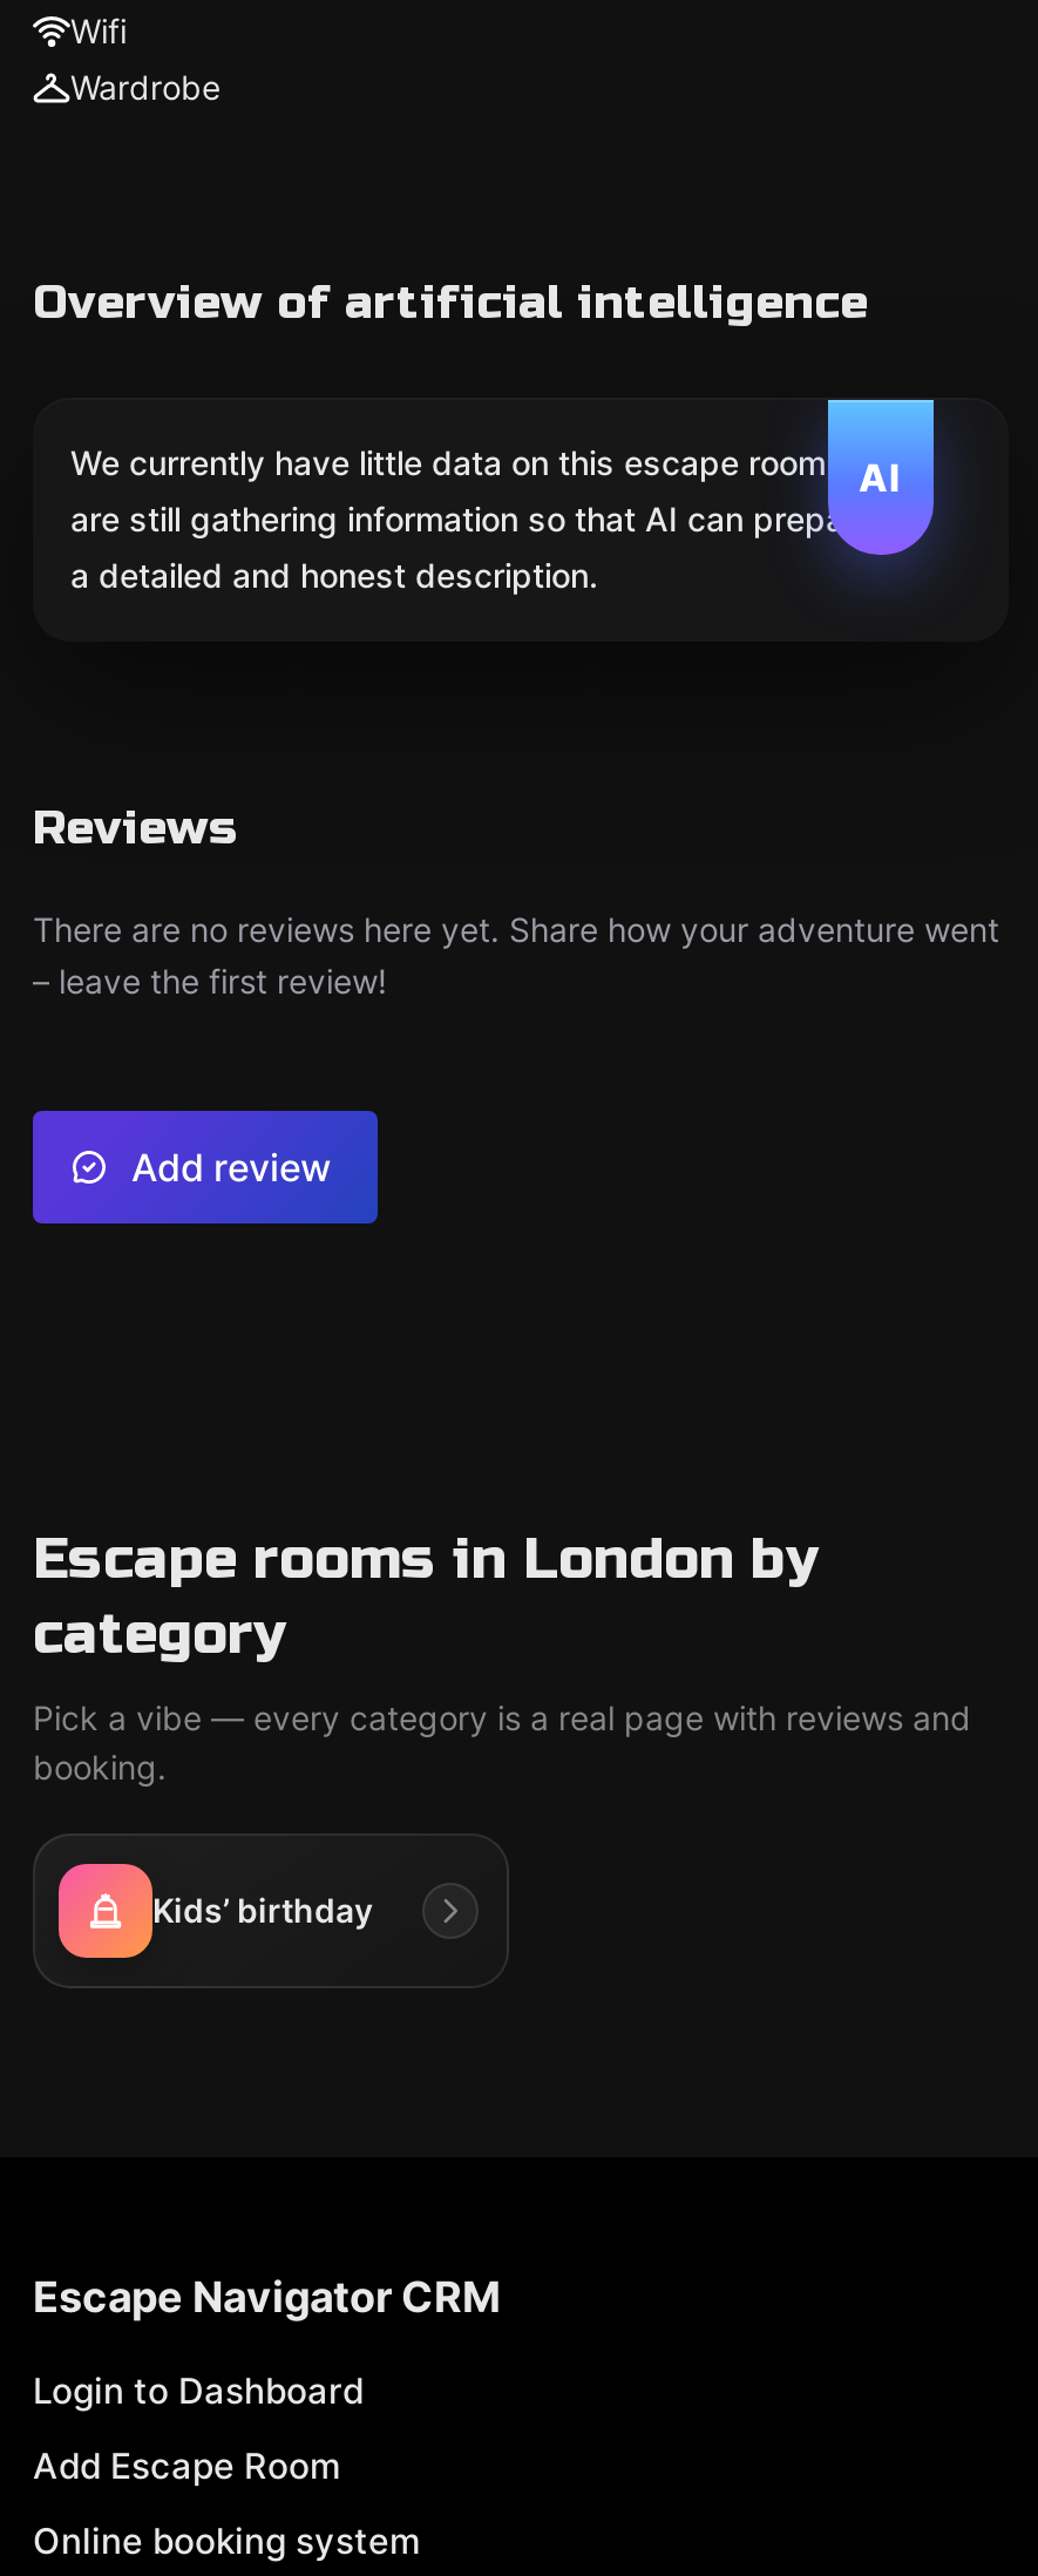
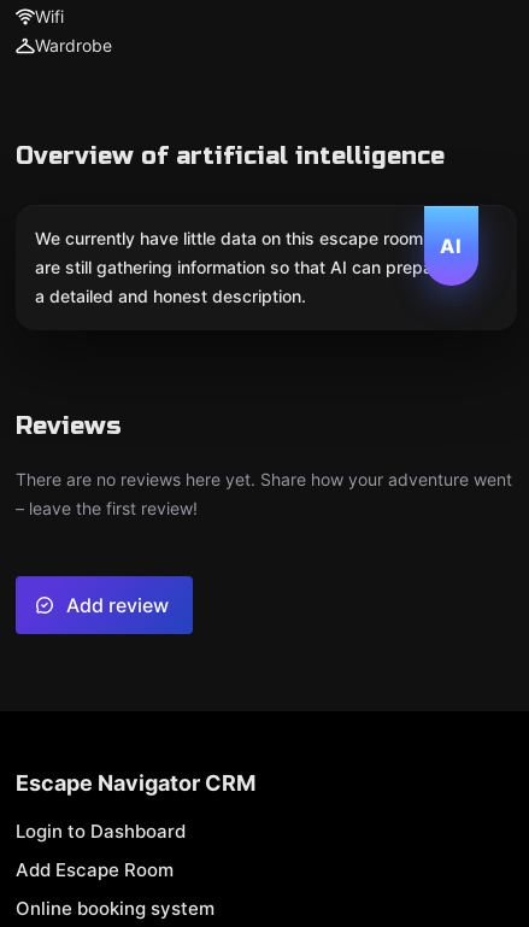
[33,1526,971,1787] Escape rooms in London by | category | Pick a vibe — every category is a real page with reviews and | booking. -> none
[152,1890,373,1930] Kids’ birthday -> none

